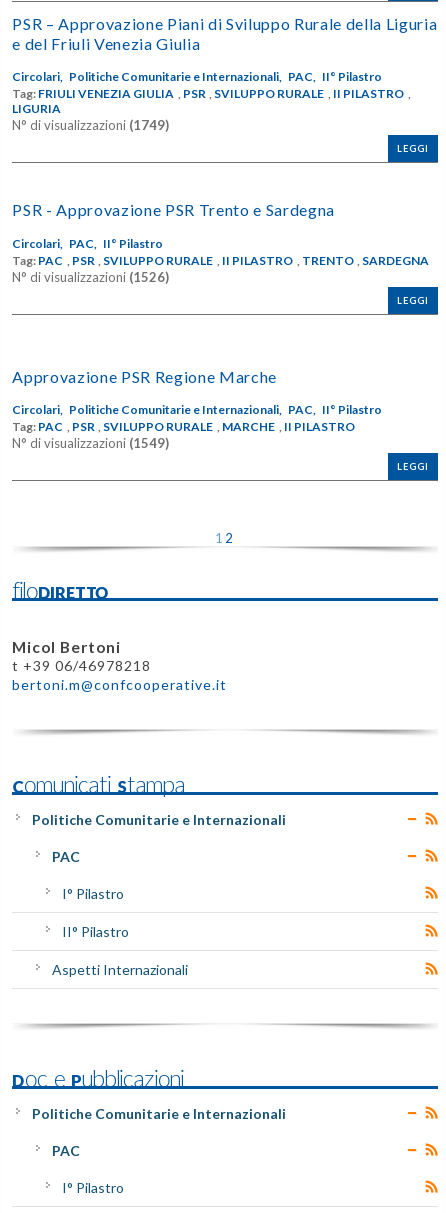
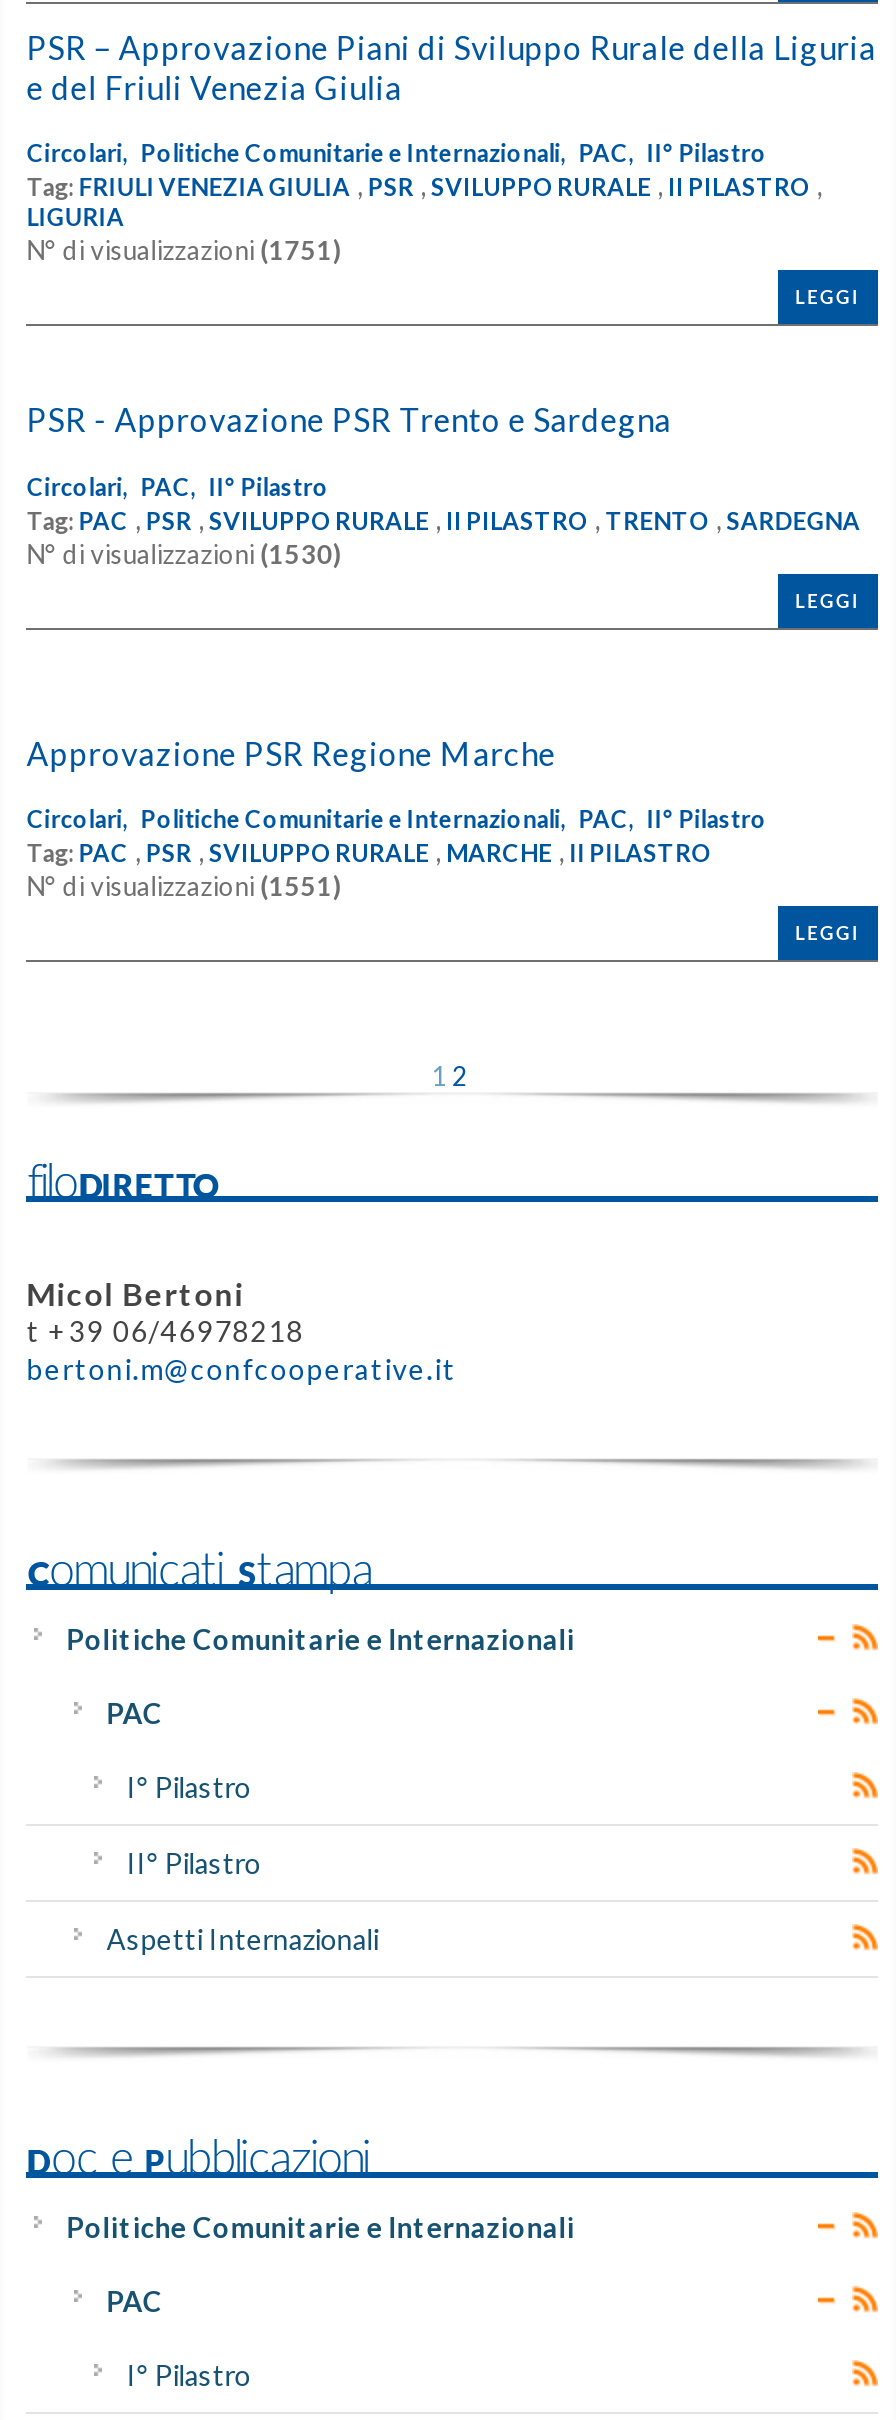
[12,117,169,133] N° di visualizzazioni (1749) -> [26,234,340,266] N° di visualizzazioni (1751)
[12,269,169,285] N° di visualizzazioni (1526) -> [26,537,340,569] N° di visualizzazioni (1530)
[12,435,169,451] N° di visualizzazioni (1549) -> [26,870,340,902] N° di visualizzazioni (1551)

